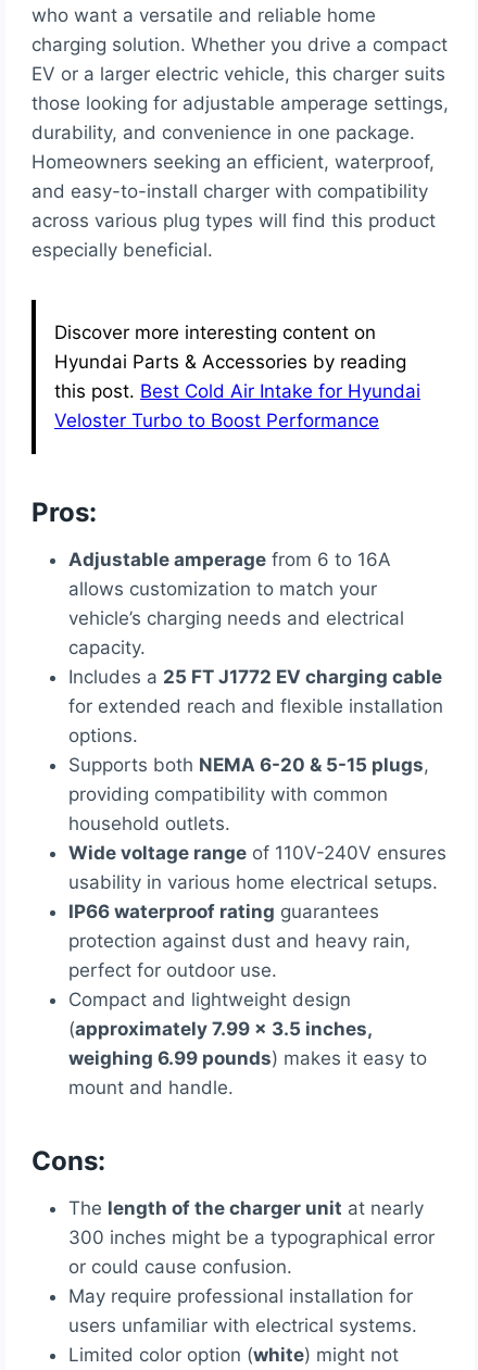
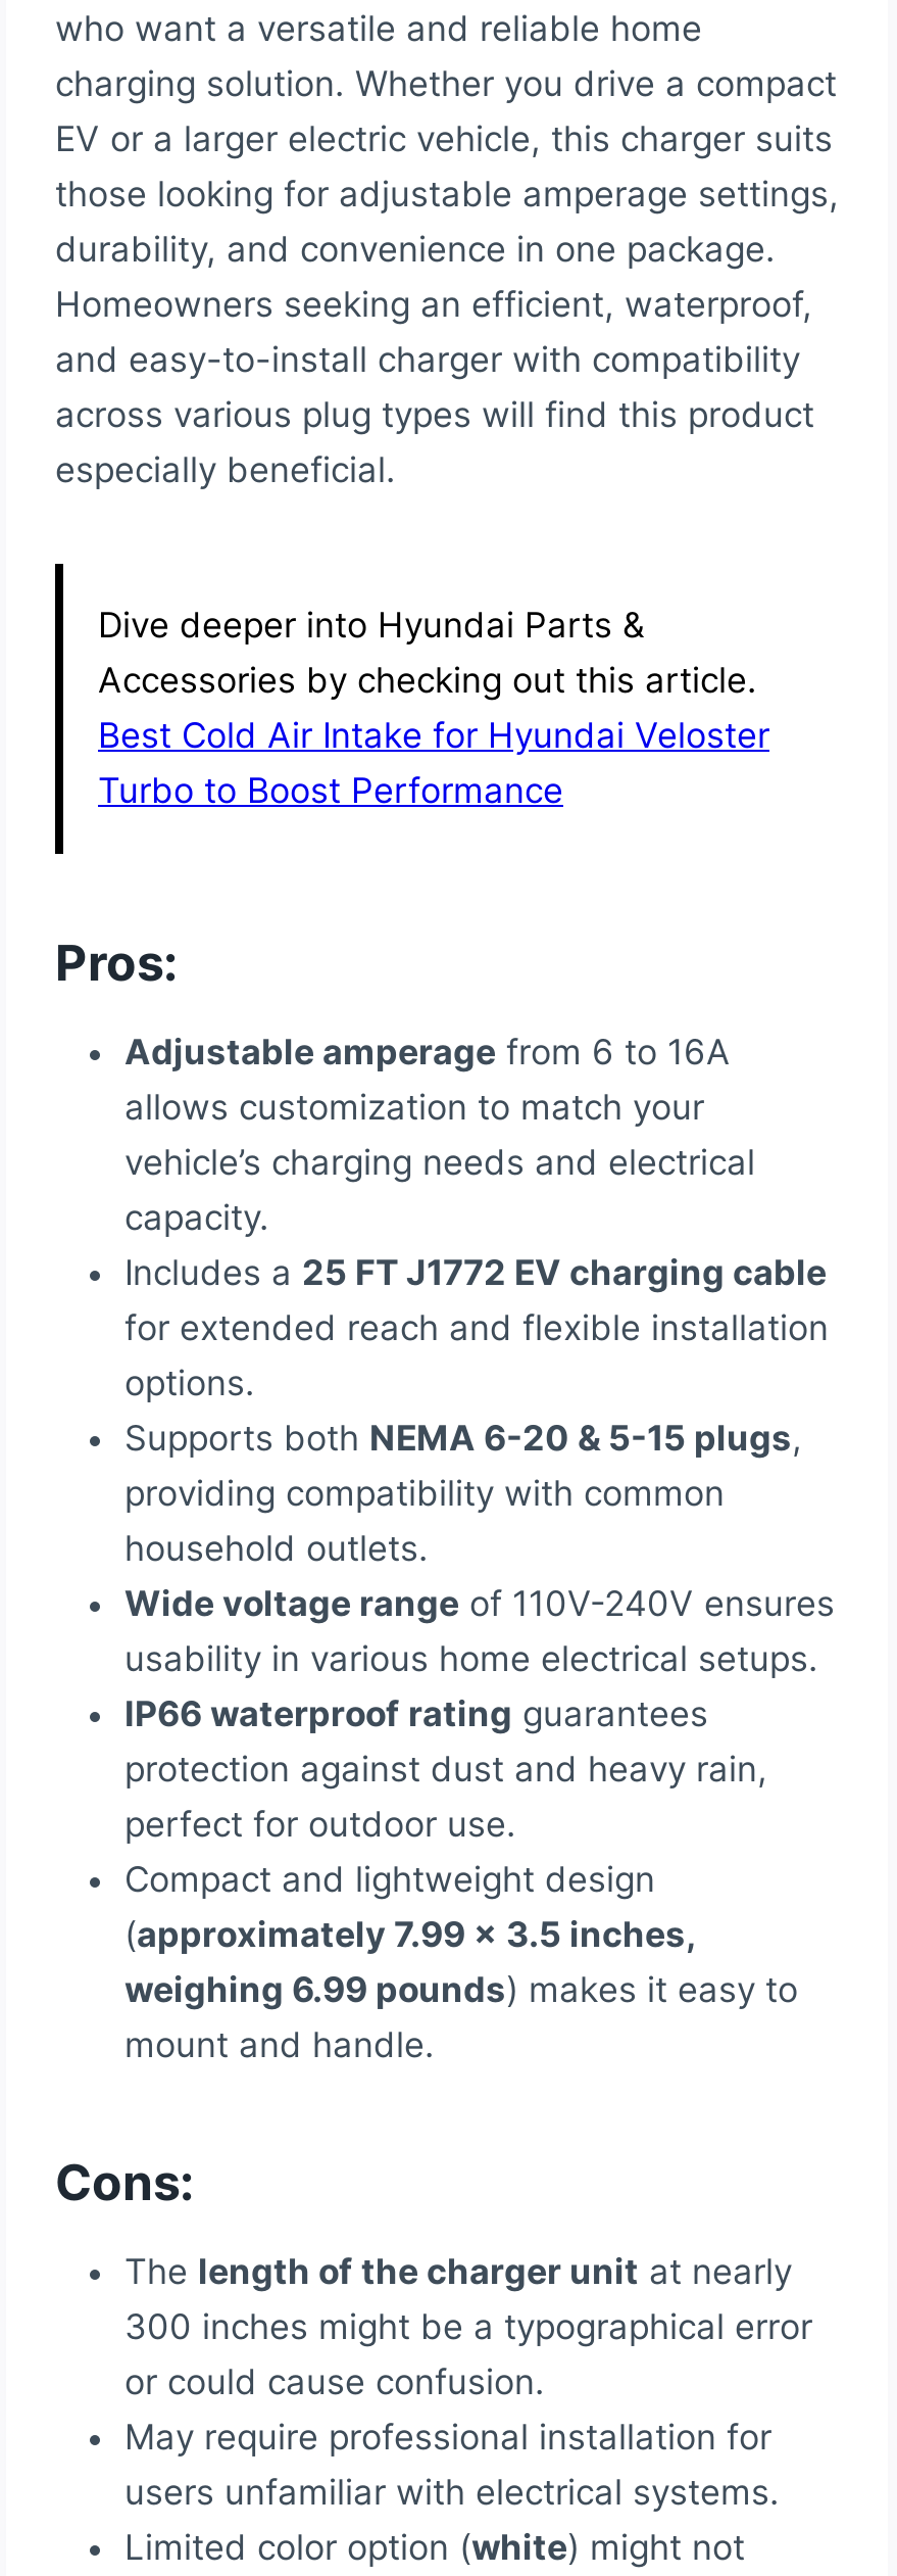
[54,322,420,432] Discover more interesting content on | Hyundai Parts & Accessories by reading | this post. Best Cold Air Intake for Hyundai | Veloster Turbo to Boost Performance -> [98,605,769,812] Dive deeper into Hyundai Parts & | Accessories by checking out this article. | Best Cold Air Intake for Hyundai Veloster | Turbo to Boost Performance

